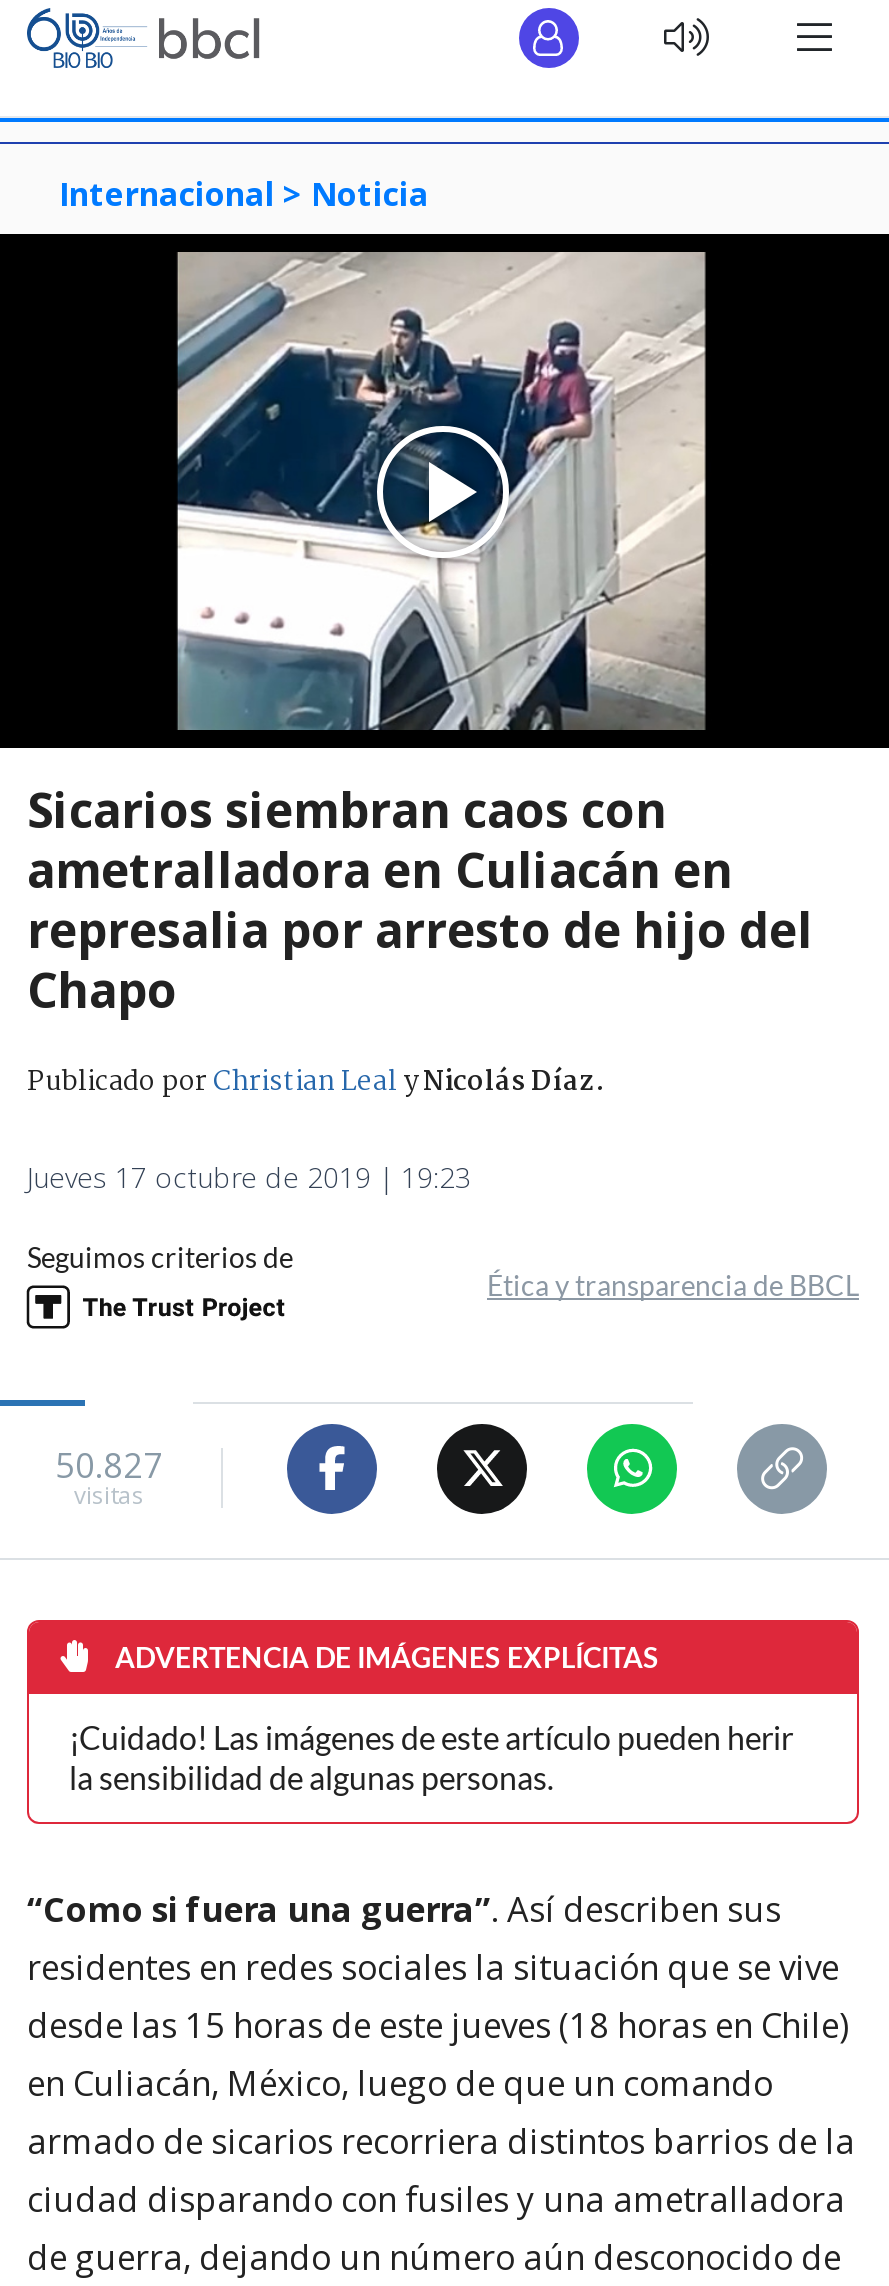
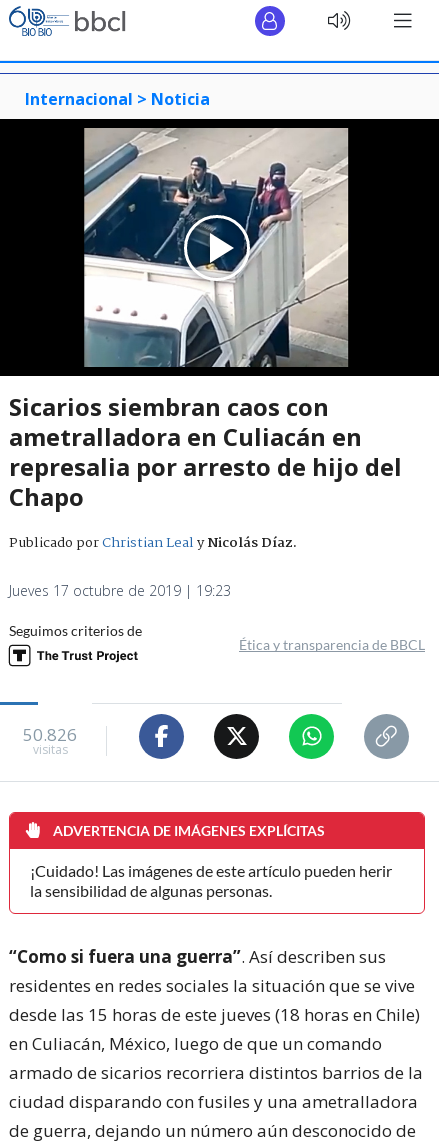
[55,1443,163,1489] 50.827 -> [23,723,77,746] 50.826

